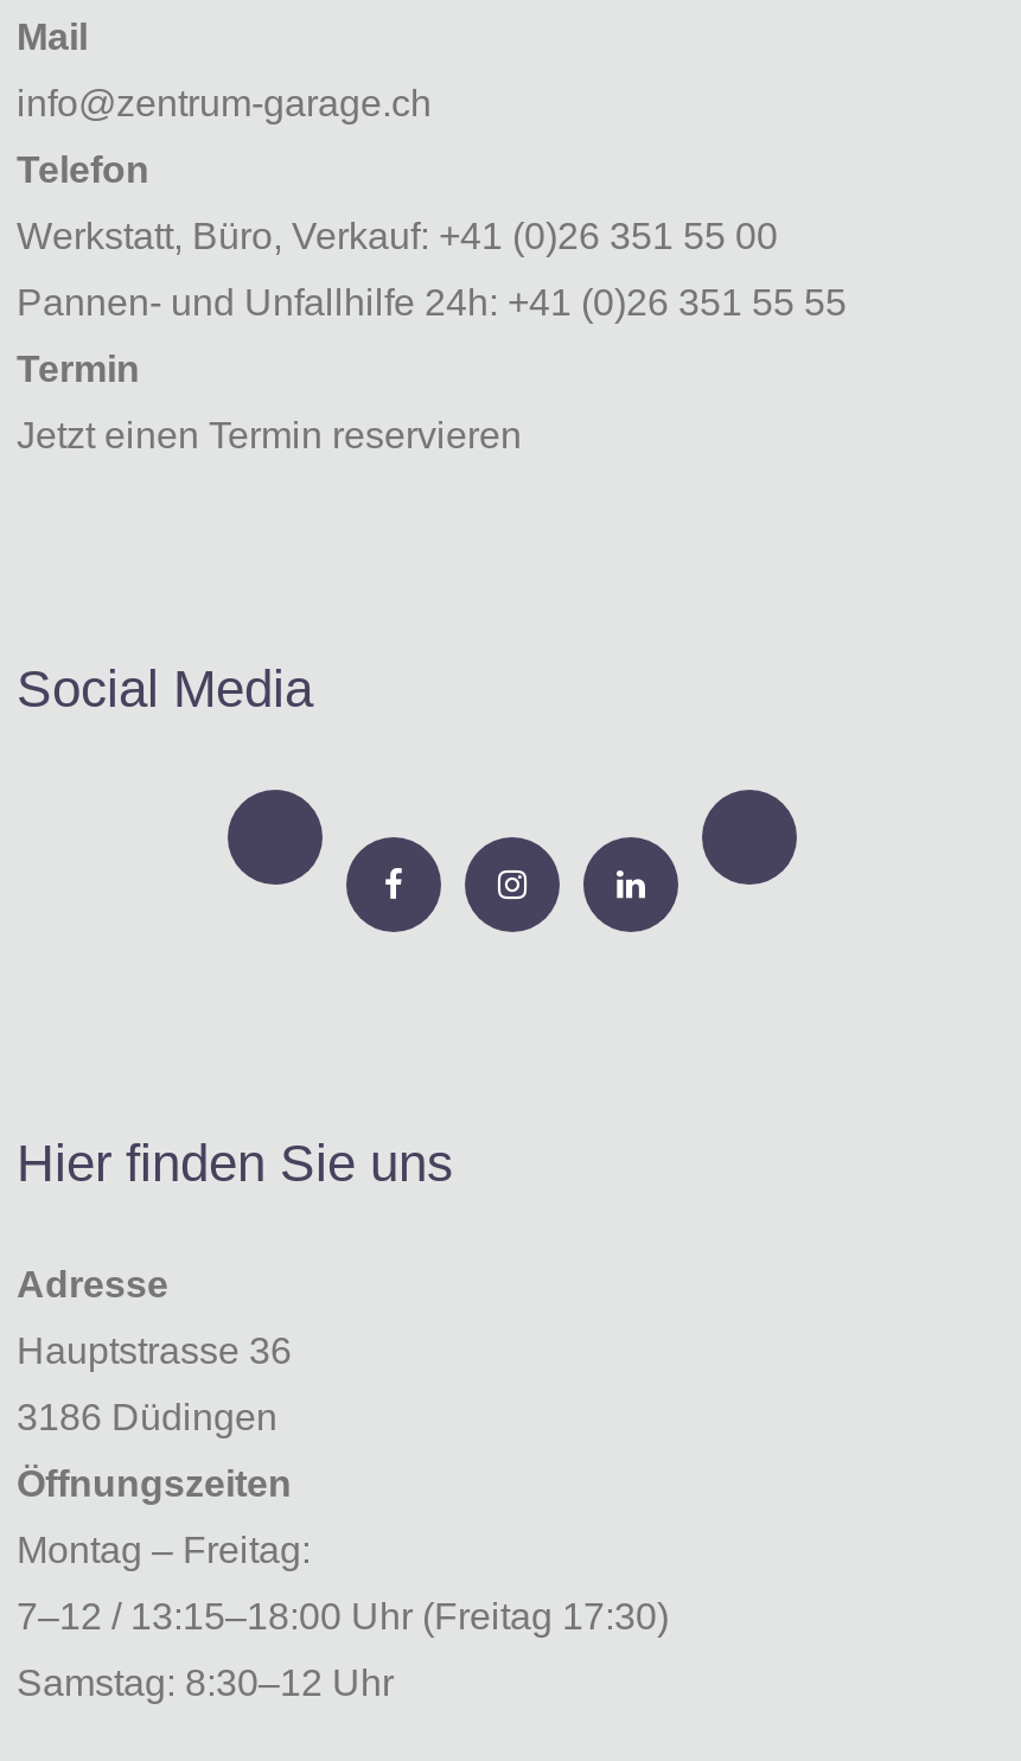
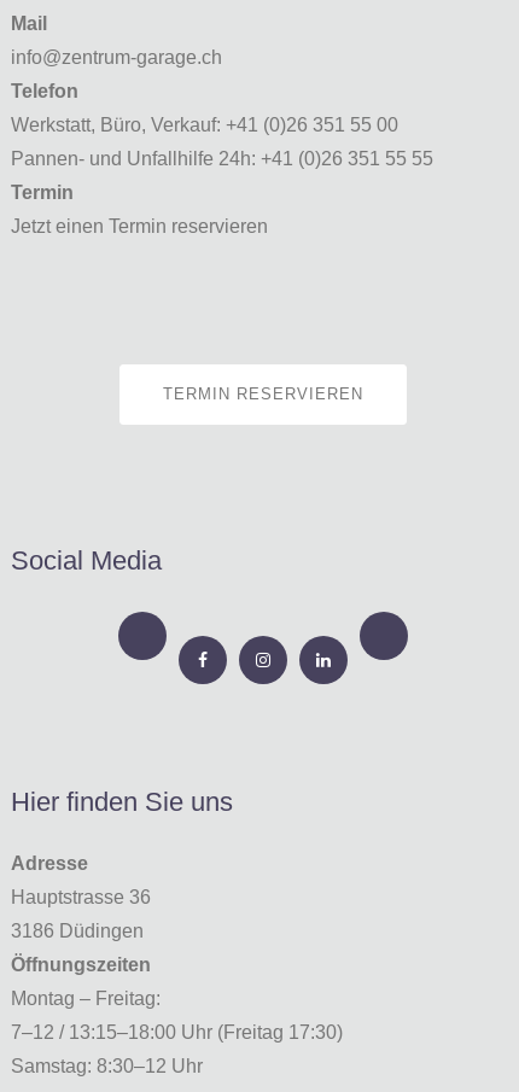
none -> [163,385,363,403] TERMIN RESERVIEREN

